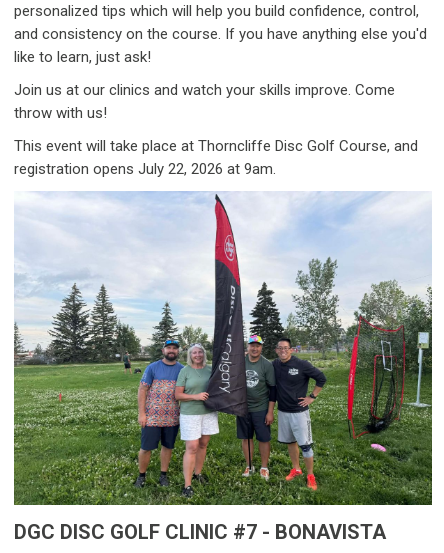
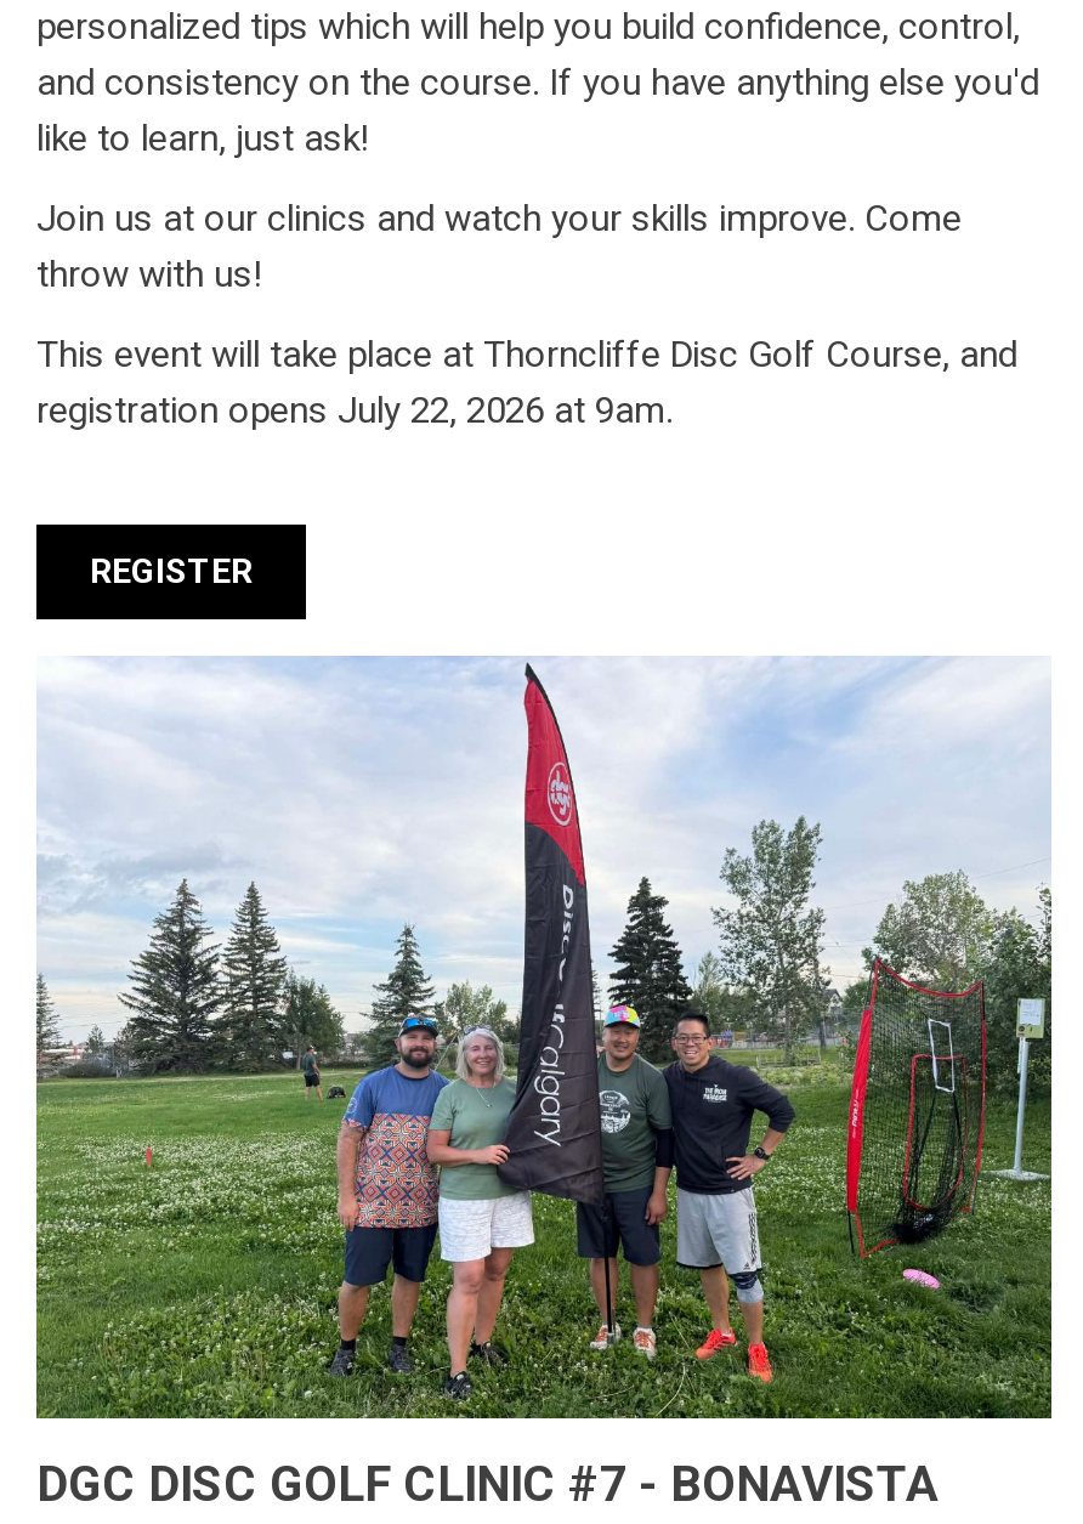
none -> [90,552,253,591] REGISTER

